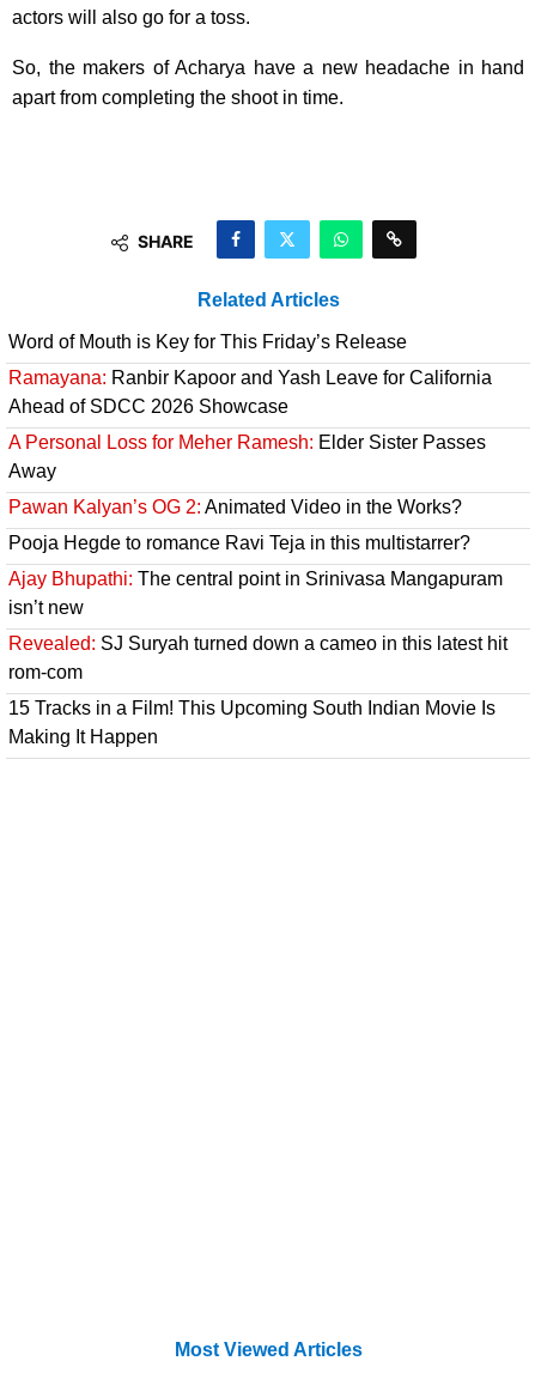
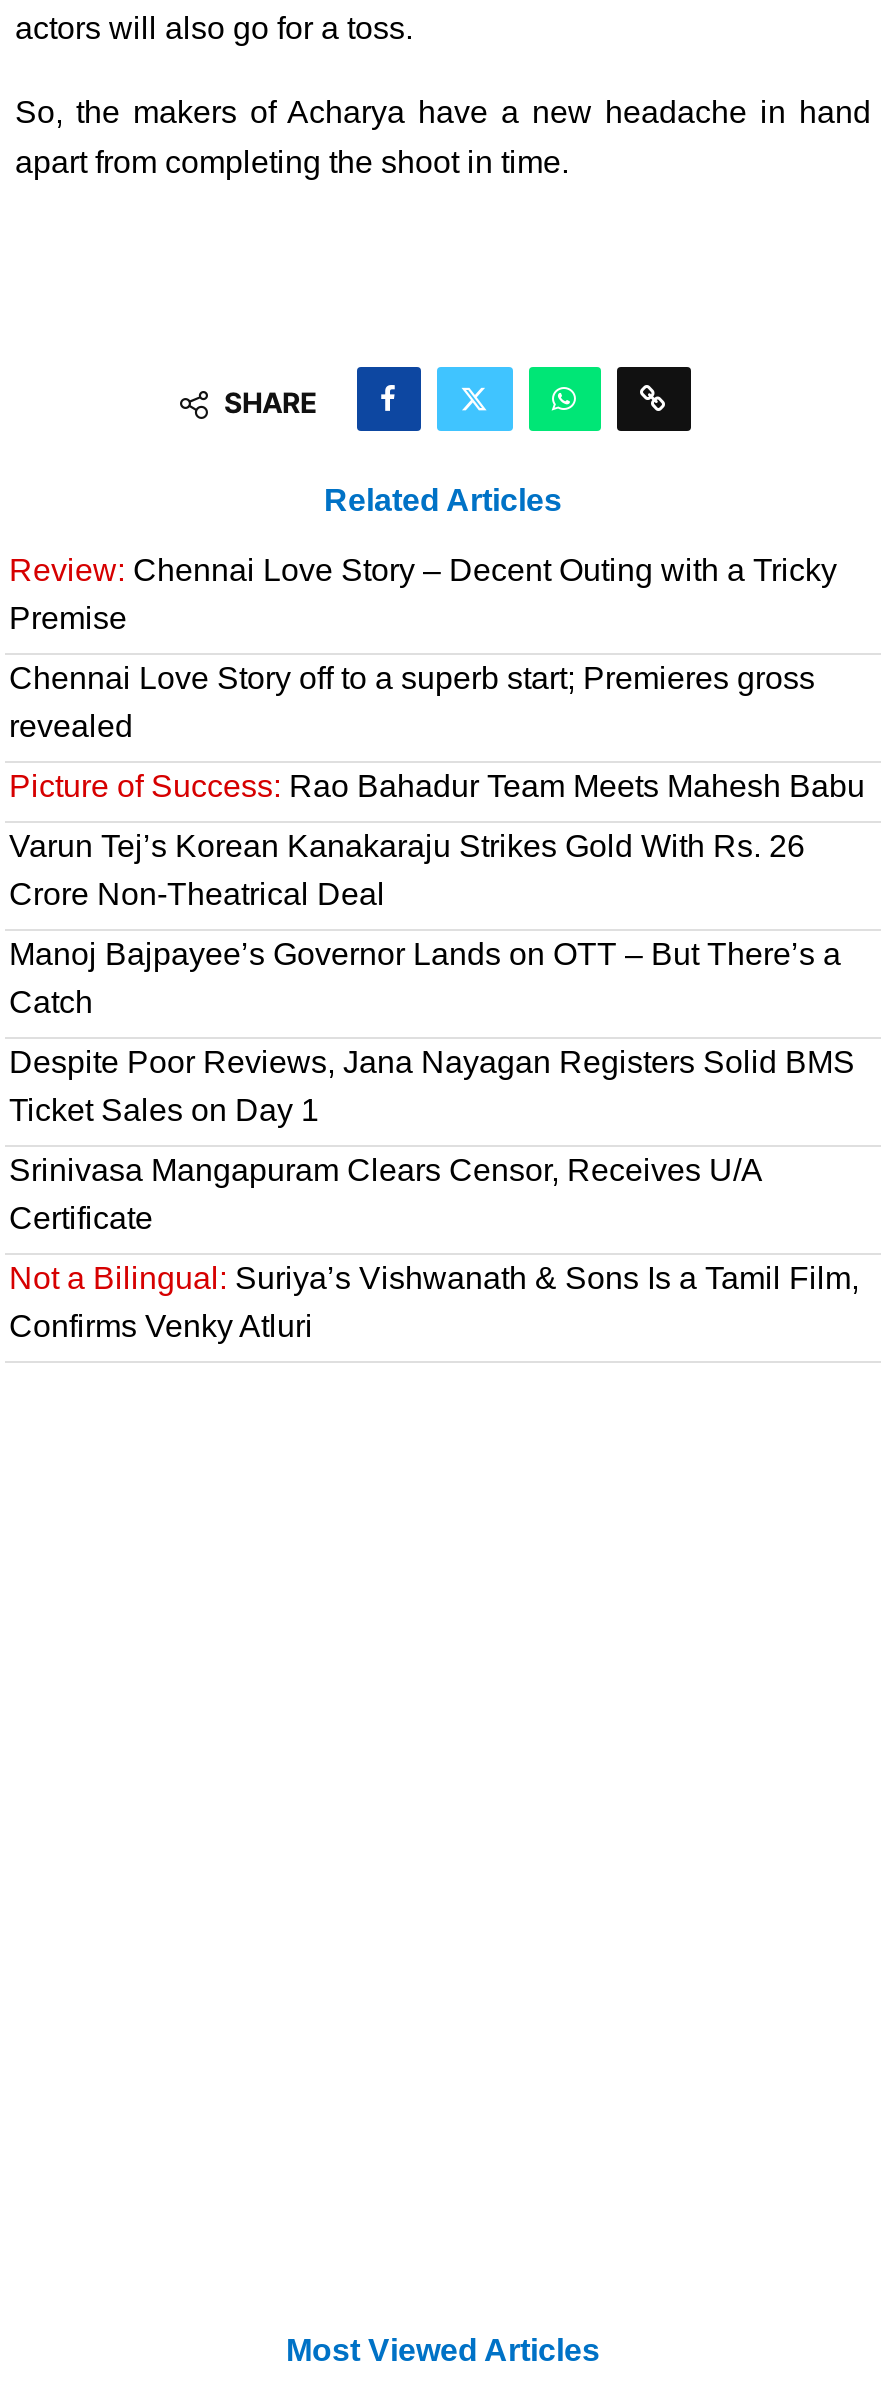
[8,332,407,352] Word of Mouth is Key for This Friday’s Release -> [9,553,837,635] Review: Chennai Love Story – Decent Outing with a Tricky | Premise
[8,367,492,417] Ramayana: Ranbir Kapoor and Yash Leave for California | Ahead of SDCC 2026 Showcase -> [9,661,815,743] Chennai Love Story off to a superb start; Premieres gross | revealed
[8,432,486,481] A Personal Loss for Meher Ramesh: Elder Sister Passes | Away -> [9,769,865,803] Picture of Success: Rao Bahadur Team Meets Mahesh Babu
[8,497,462,517] Pawan Kalyan’s OG 2: Animated Video in the Works? -> [9,829,805,911] Varun Tej’s Korean Kanakaraju Strikes Gold With Rs. 26 | Crore Non-Theatrical Deal
[8,533,470,553] Pooja Hegde to romance Ravi Teja in this multistarrer? -> [9,937,841,1019] Manoj Bajpayee’s Governor Lands on OTT – But There’s a | Catch
[8,569,503,618] Ajay Bhupathi: The central point in Srinivasa Mangapuram | isn’t new -> [9,1045,855,1127] Despite Poor Reviews, Jana Nayagan Registers Solid BMS | Ticket Sales on Day 1
[8,633,507,682] Revealed: SJ Suryah turned down a cameo in this latest hit | rom-com -> [9,1153,761,1235] Srinivasa Mangapuram Clears Censor, Receives U/A | Certificate
[8,698,496,747] 15 Tracks in a Film! This Upcoming South Indian Movie Is | Making It Happen -> [9,1261,859,1343] Not a Bilingual: Suriya’s Vishwanath & Sons Is a Tamil Film, | Confirms Venky Atluri

